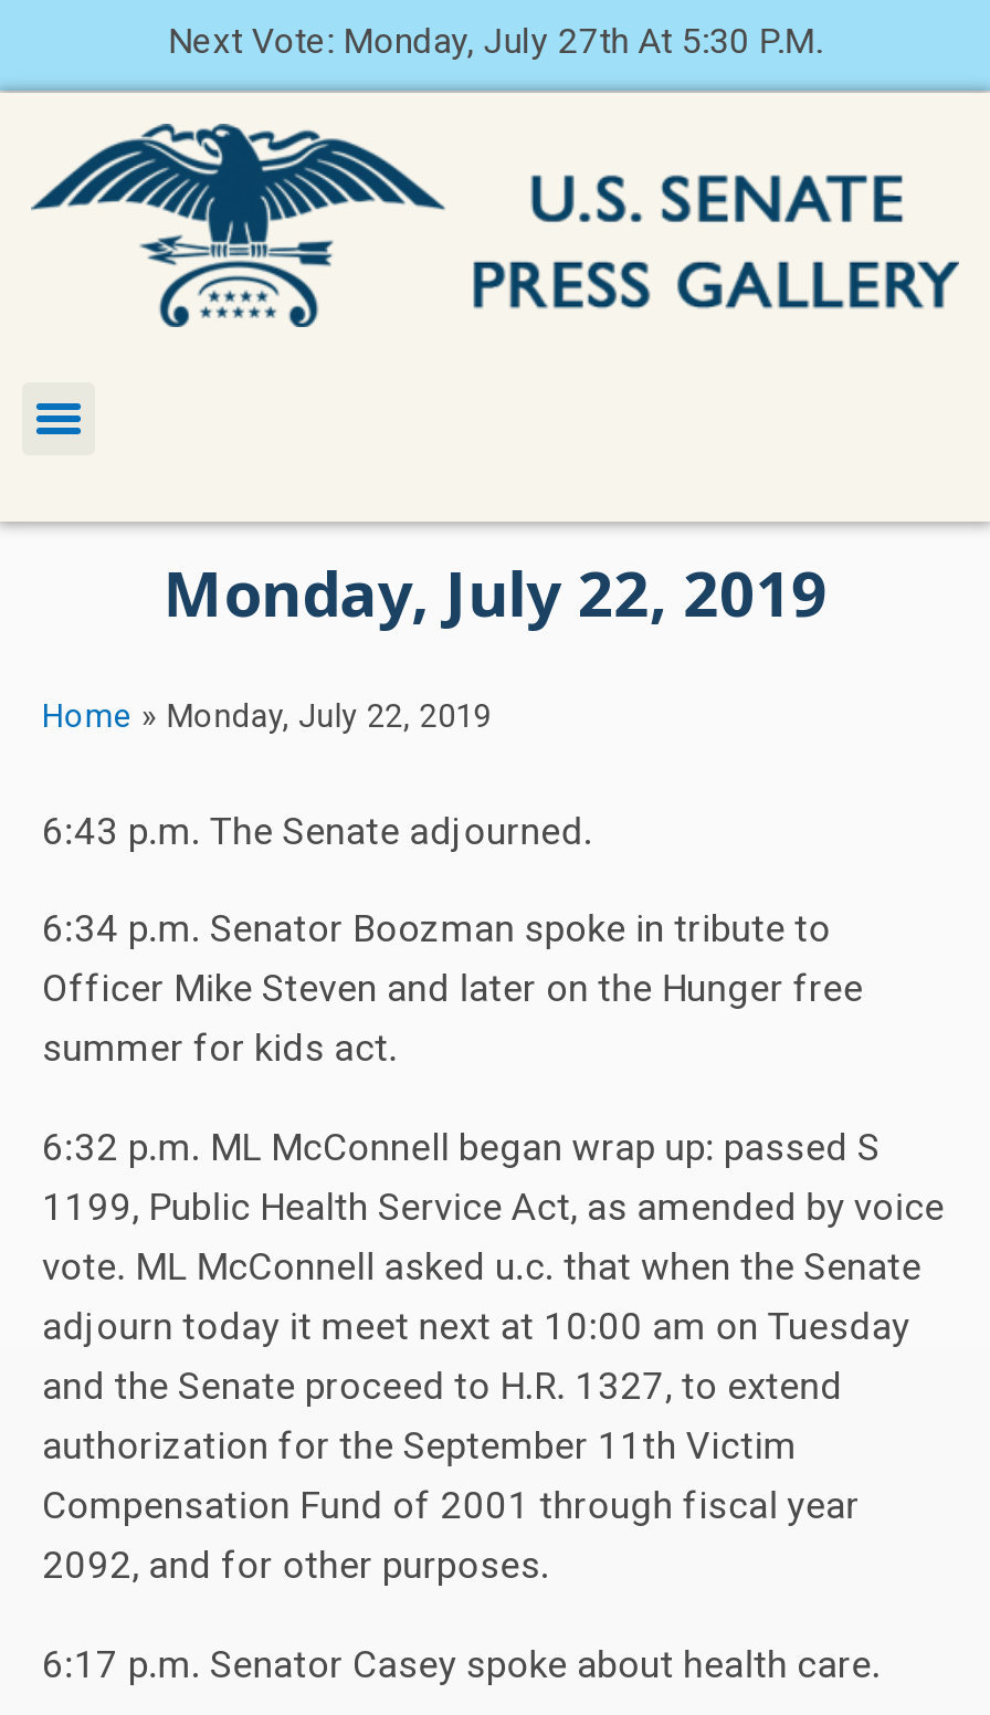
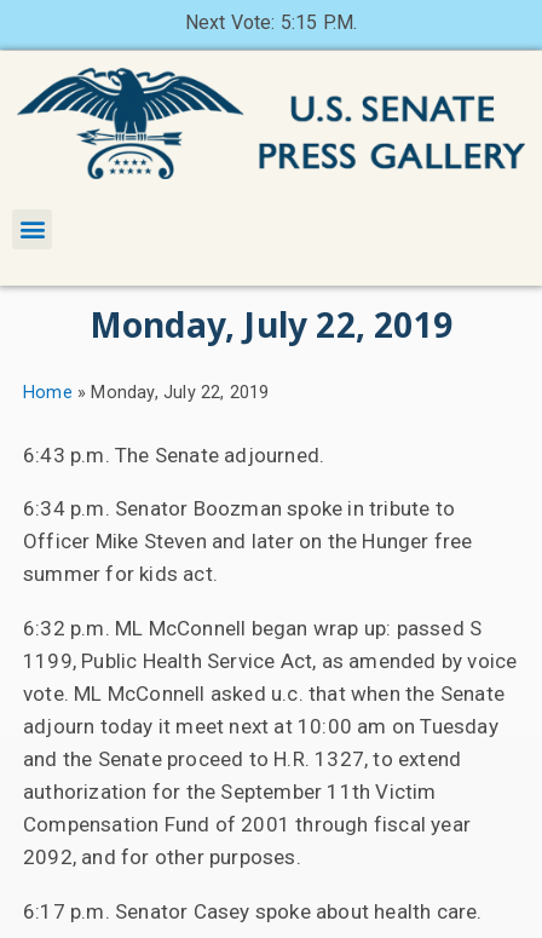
[168,20,822,62] Next Vote: Monday, July 27th At 5:30 P.M. -> [184,11,358,34] Next Vote: 5:15 P.M.

